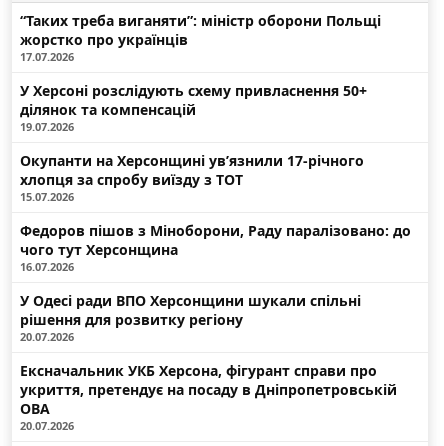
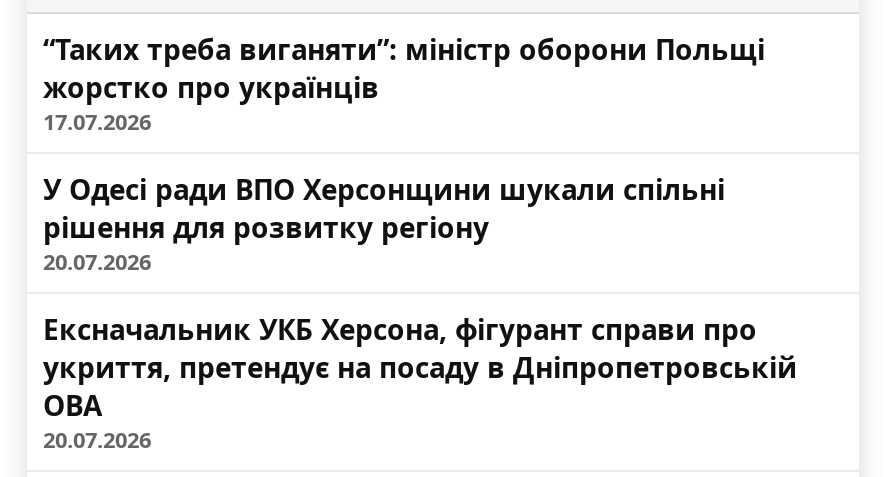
[20,81,411,274] У Херсоні розслідують схему привласнення 50+ | ділянок та компенсацій | 19.07.2026 | Окупанти на Херсонщині ув’язнили 17-річного | хлопця за спробу виїзду з ТОТ | 15.07.2026 | Федоров пішов з Міноборони, Раду паралізовано: до | чого тут Херсонщина | 16.07.2026 -> none

